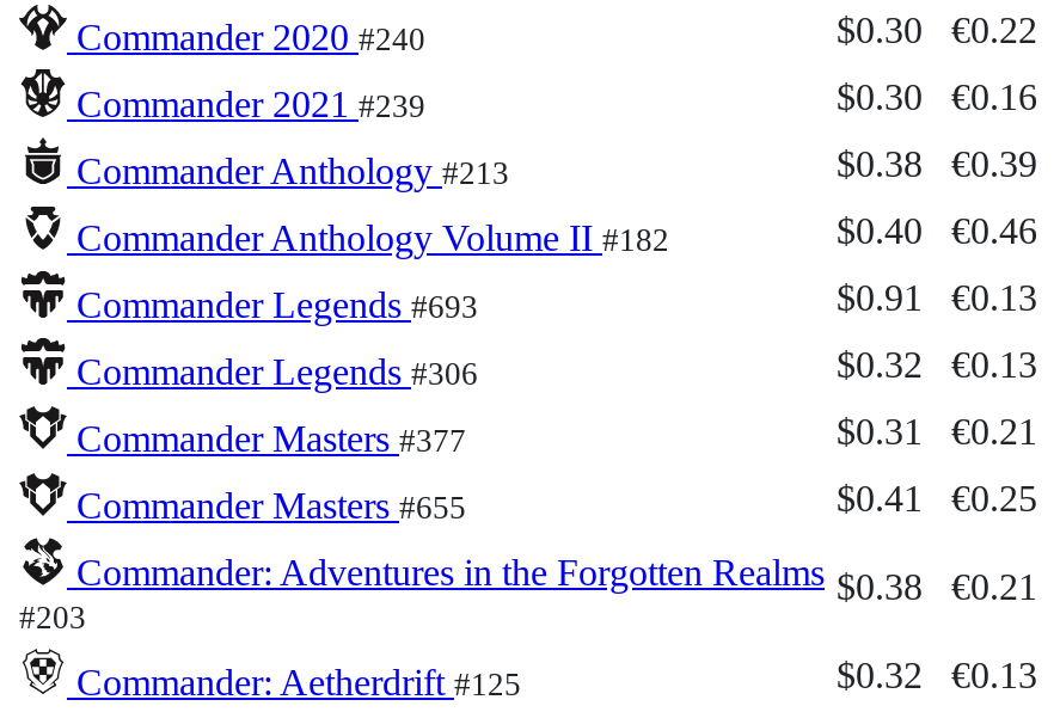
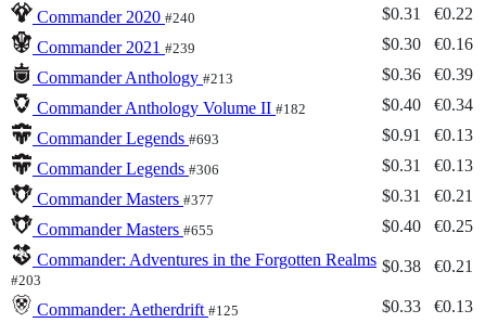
[837,9,1037,50] $0.30 €0.22 -> [382,4,473,23] $0.31 €0.22
[837,143,1037,184] $0.38 €0.39 -> [382,65,473,83] $0.36 €0.39
[837,210,1037,251] $0.40 €0.46 -> [382,95,473,114] $0.40 €0.34
[837,344,1037,384] $0.32 €0.13 -> [382,156,473,174] $0.31 €0.13
[837,478,1037,518] $0.41 €0.25 -> [382,217,473,235] $0.40 €0.25
[837,654,1037,695] $0.32 €0.13 -> [382,297,473,315] $0.33 €0.13

